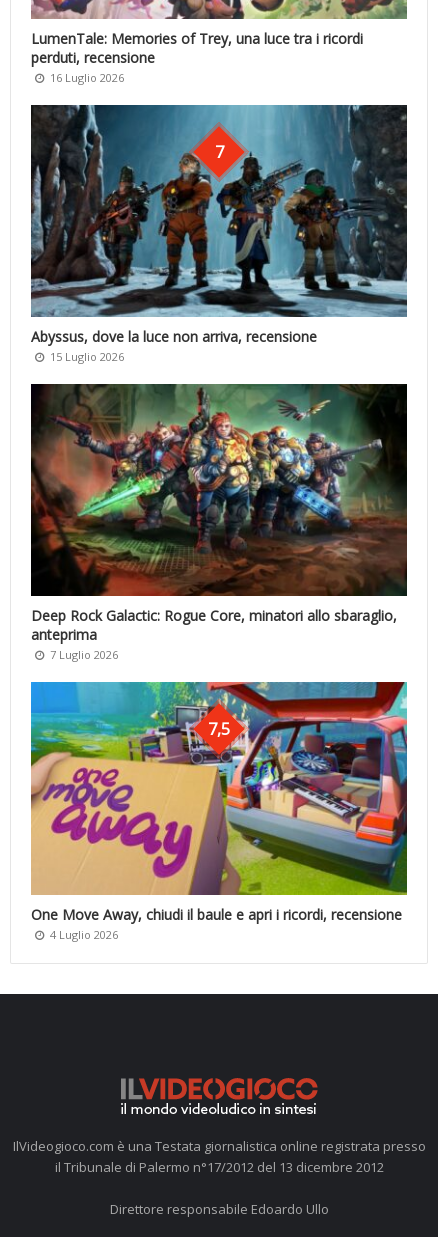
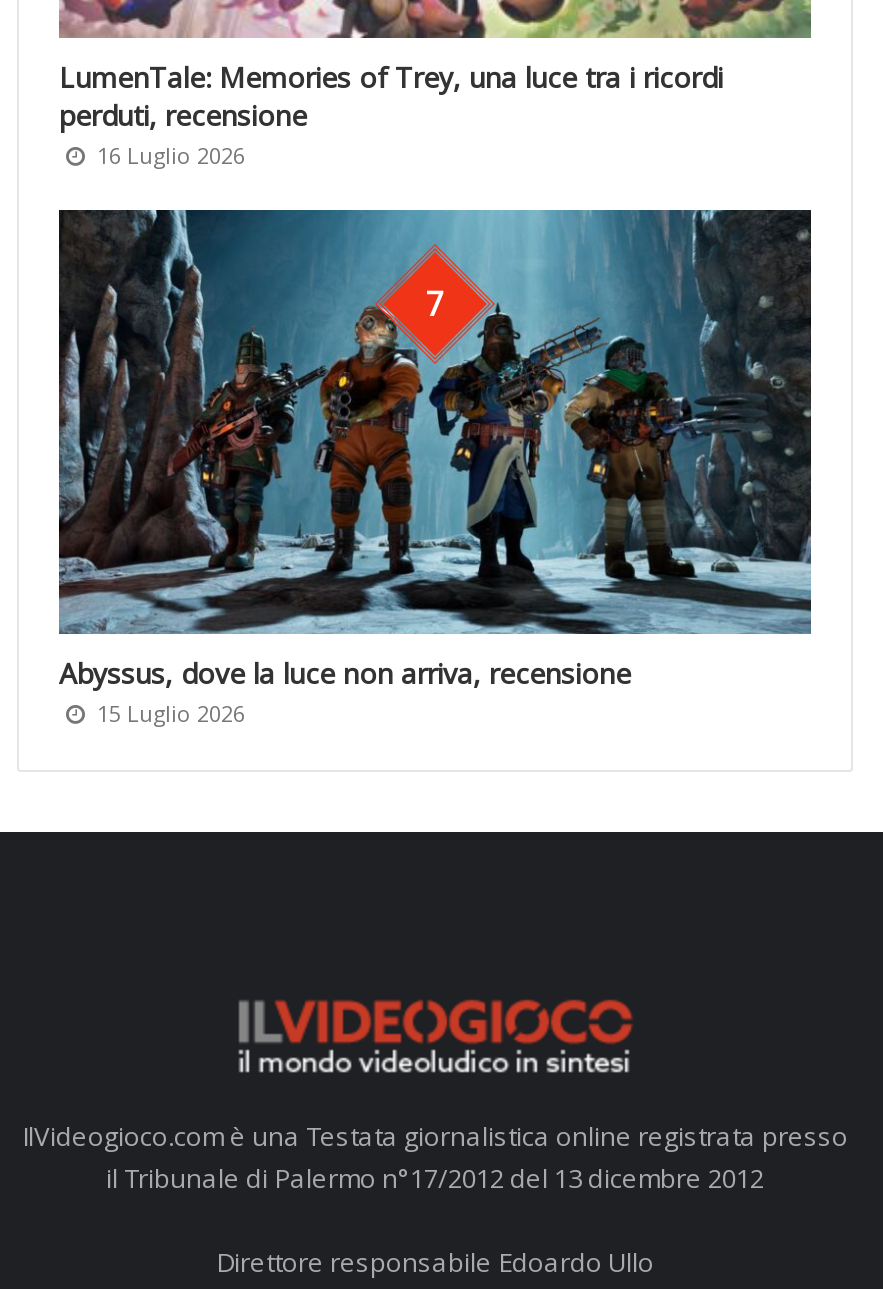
[30,383,407,662] [image] | Deep Rock Galactic: Rogue Core, minatori allo sbaraglio, | anteprima | 7 Luglio 2026 -> none
[30,681,408,896] [image] | 7,5 -> none
[31,905,402,942] One Move Away, chiudi il baule e apri i ricordi, recensione | 4 Luglio 2026 -> none

